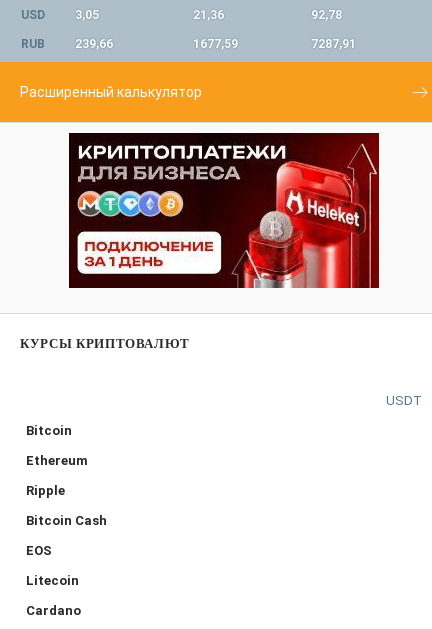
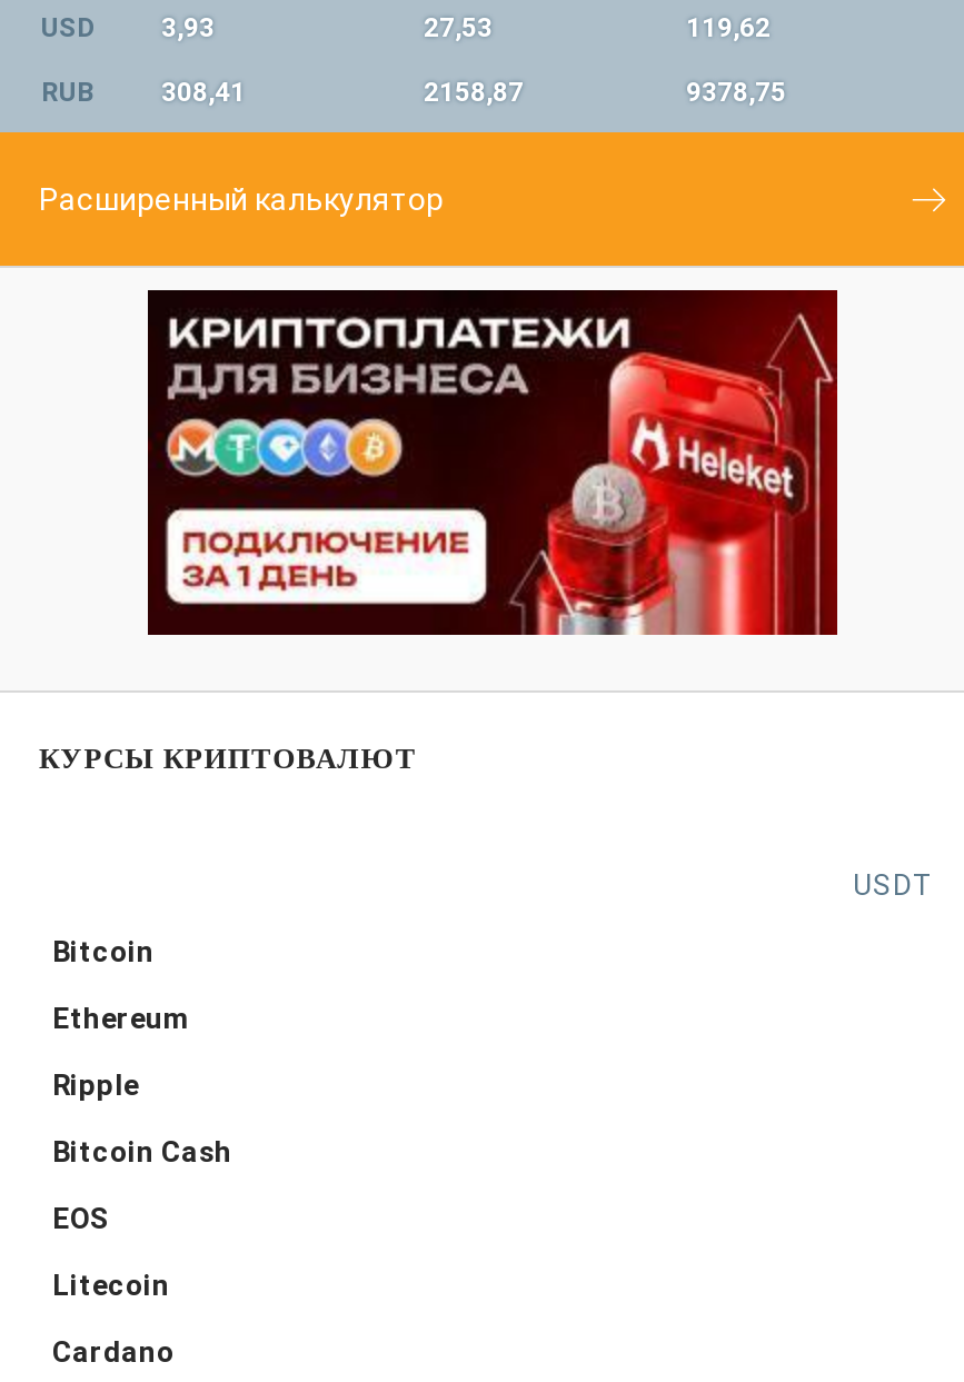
[75,8,99,22] 3,05 -> [161,13,215,44] 3,93
[193,8,224,22] 21,36 -> [424,13,493,44] 27,53
[311,8,342,22] 92,78 -> [686,13,771,44] 119,62
[75,37,113,51] 239,66 -> [161,78,246,109] 308,41
[193,37,238,51] 1677,59 -> [424,78,524,109] 2158,87
[311,37,356,51] 7287,91 -> [686,78,786,109] 9378,75

